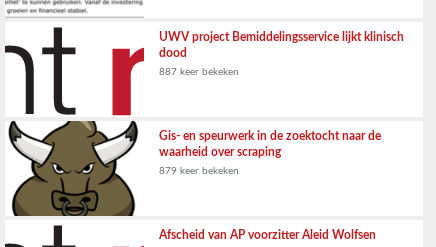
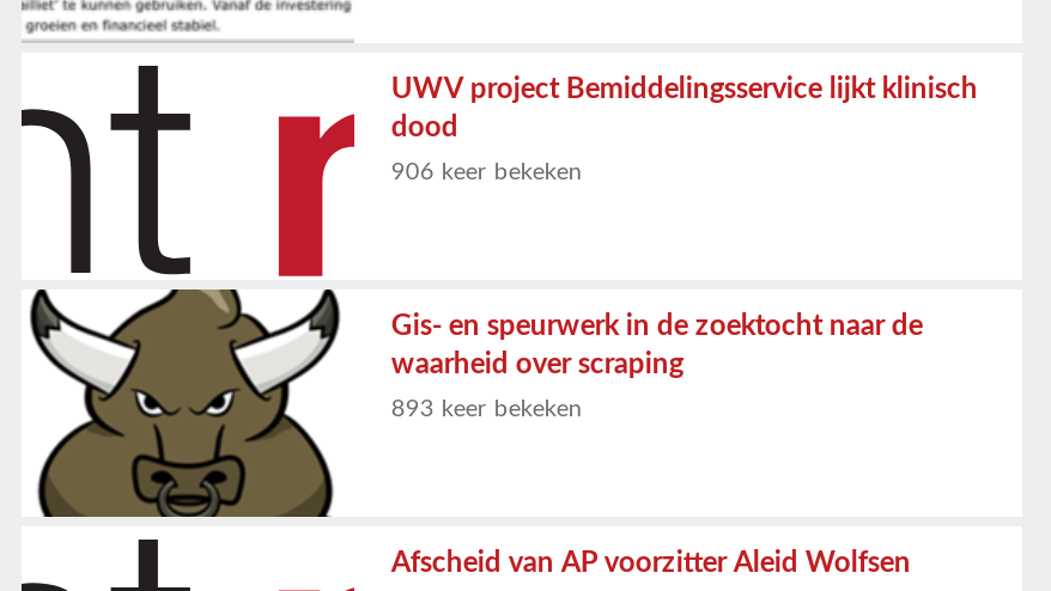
[159,67,239,77] 887 keer bekeken -> [391,160,582,184] 906 keer bekeken
[159,166,239,176] 879 keer bekeken -> [391,397,582,421] 893 keer bekeken

